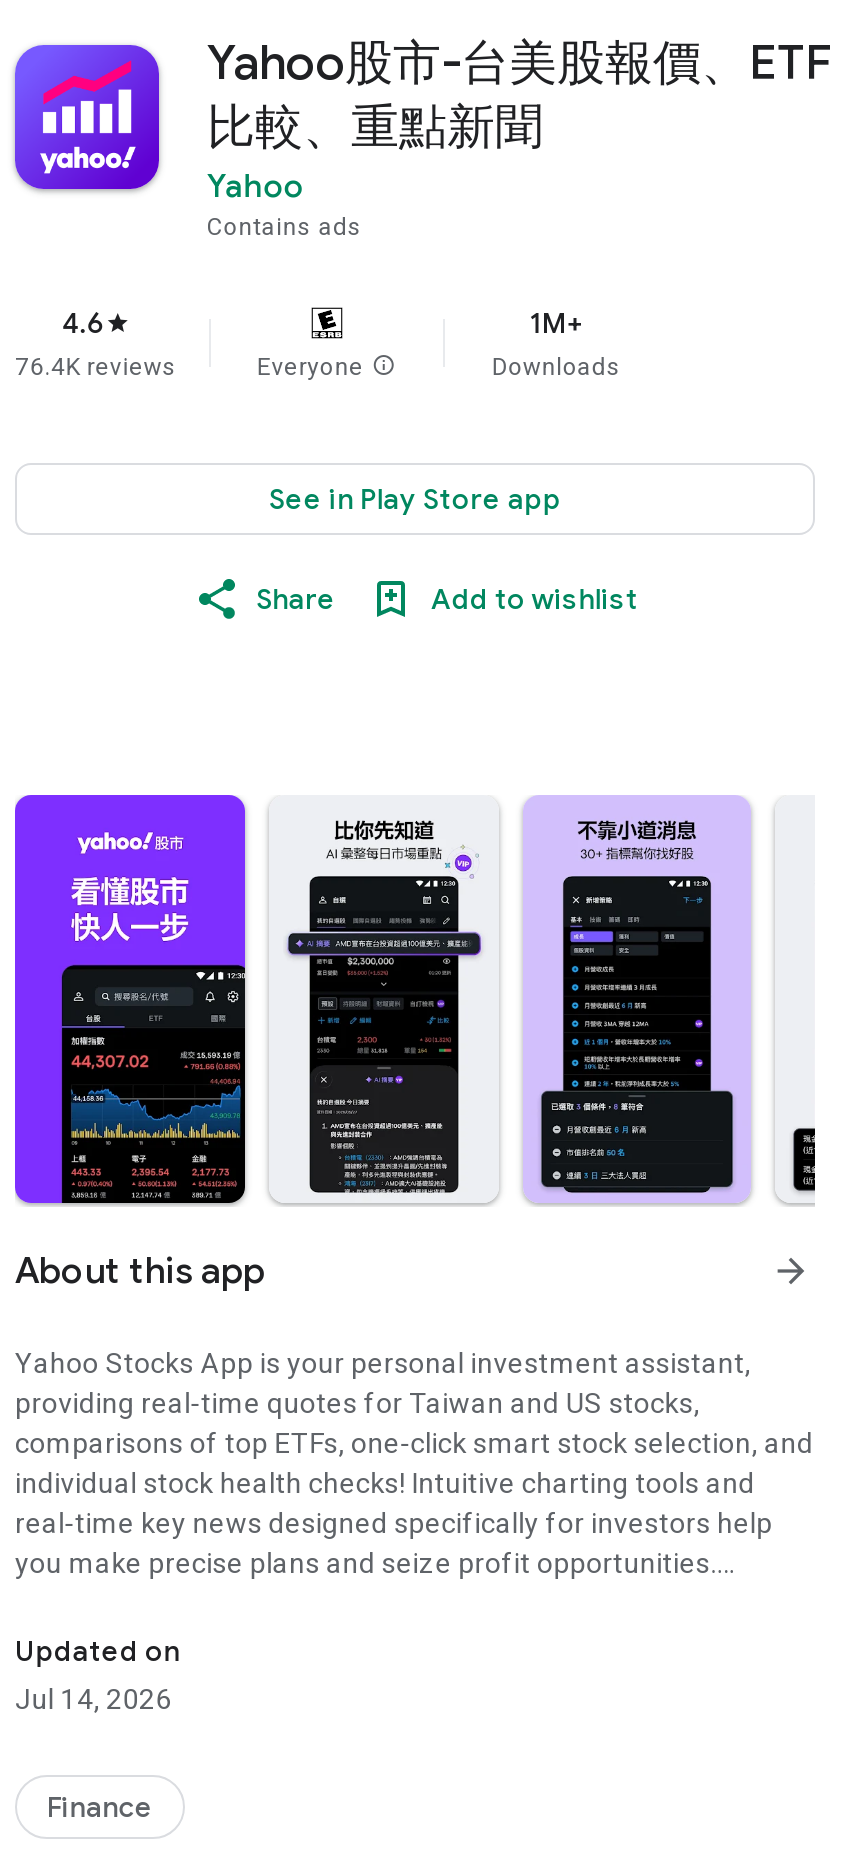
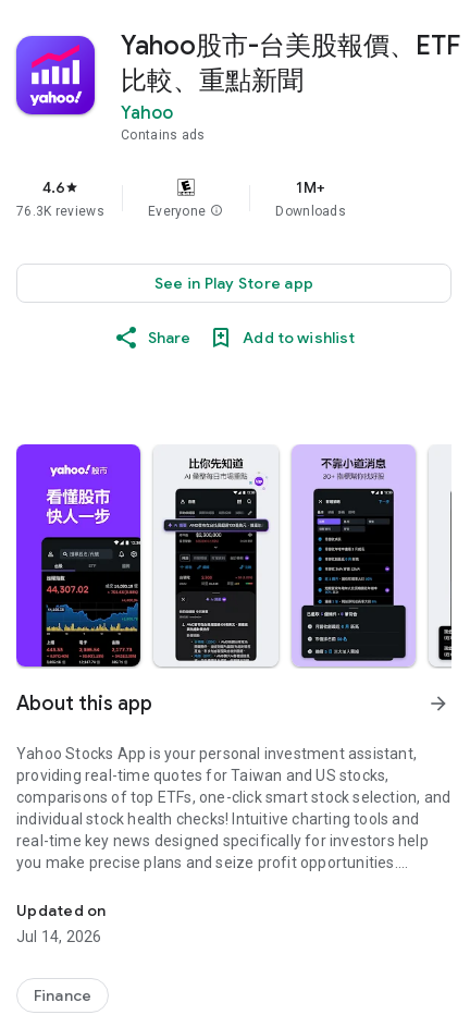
[15,353,177,381] 76.4K reviews -> [16,204,104,219] 76.3K reviews

